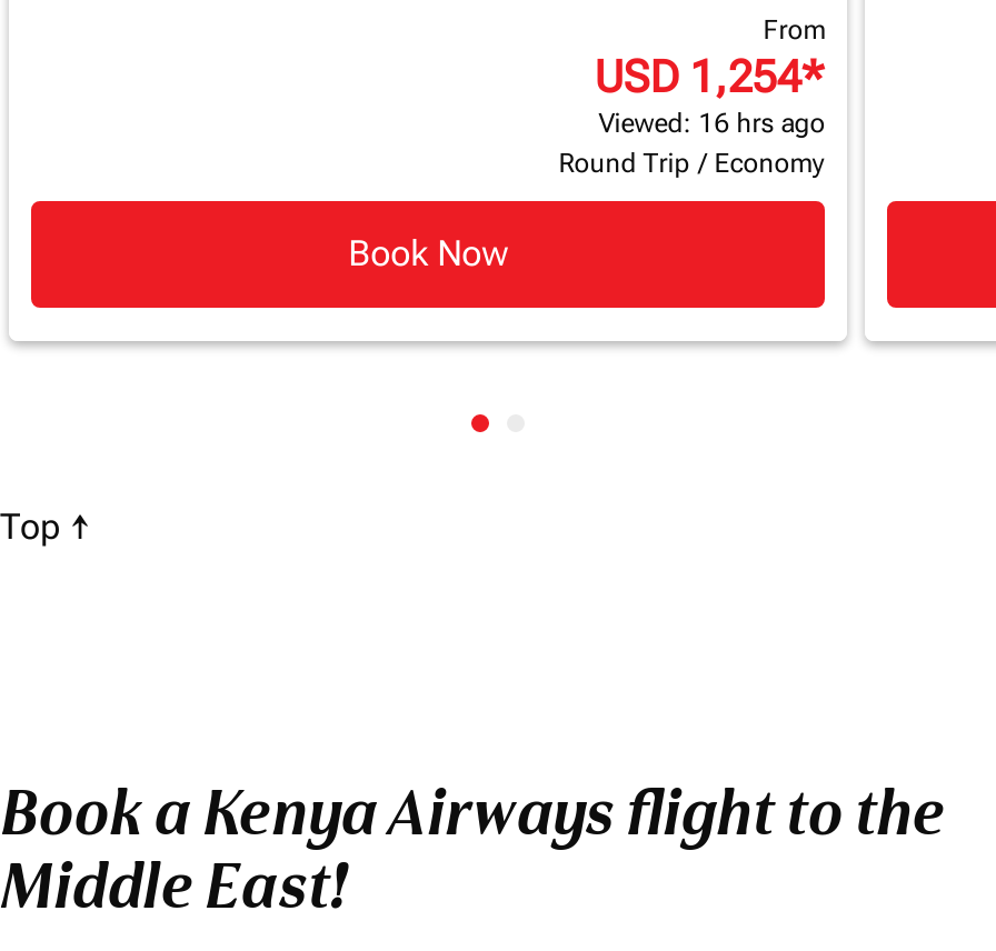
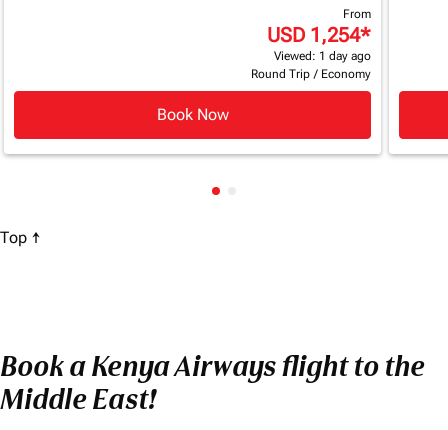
[599,107,825,138] Viewed: 16 hrs ago -> [274,49,371,63] Viewed: 1 day ago

